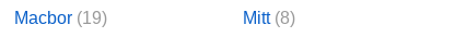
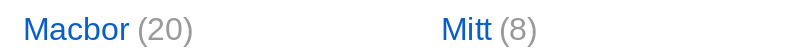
[14,9,107,27] Macbor (19) -> [23,12,193,46] Macbor (20)

